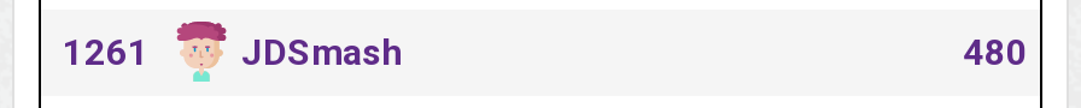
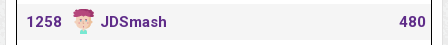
[63,31,403,75] 1261 JDSmash -> [26,13,167,31] 1258 JDSmash

